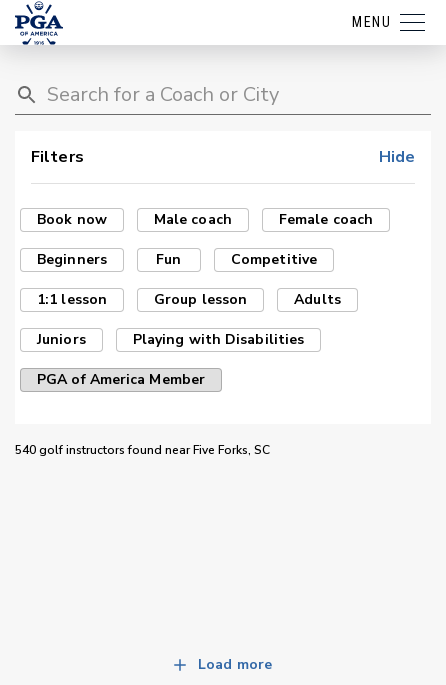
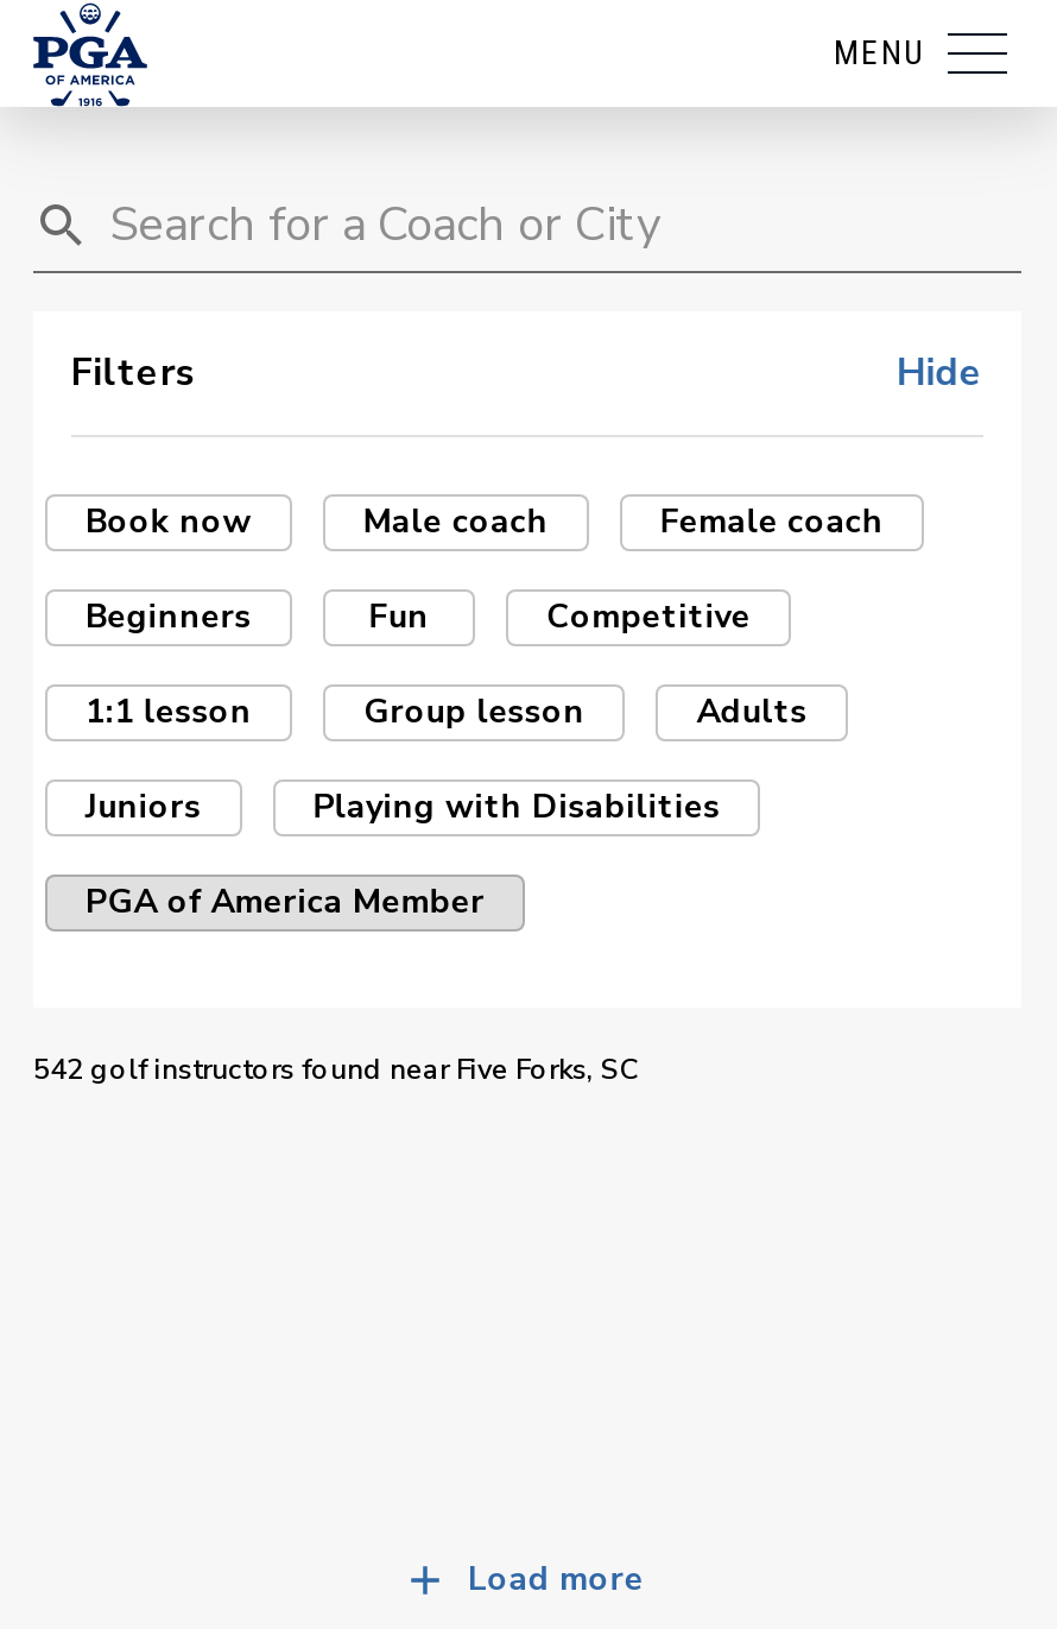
[15,442,270,458] 540 golf instructors found near Five Forks, SC -> [33,1050,639,1088] 542 golf instructors found near Five Forks, SC

